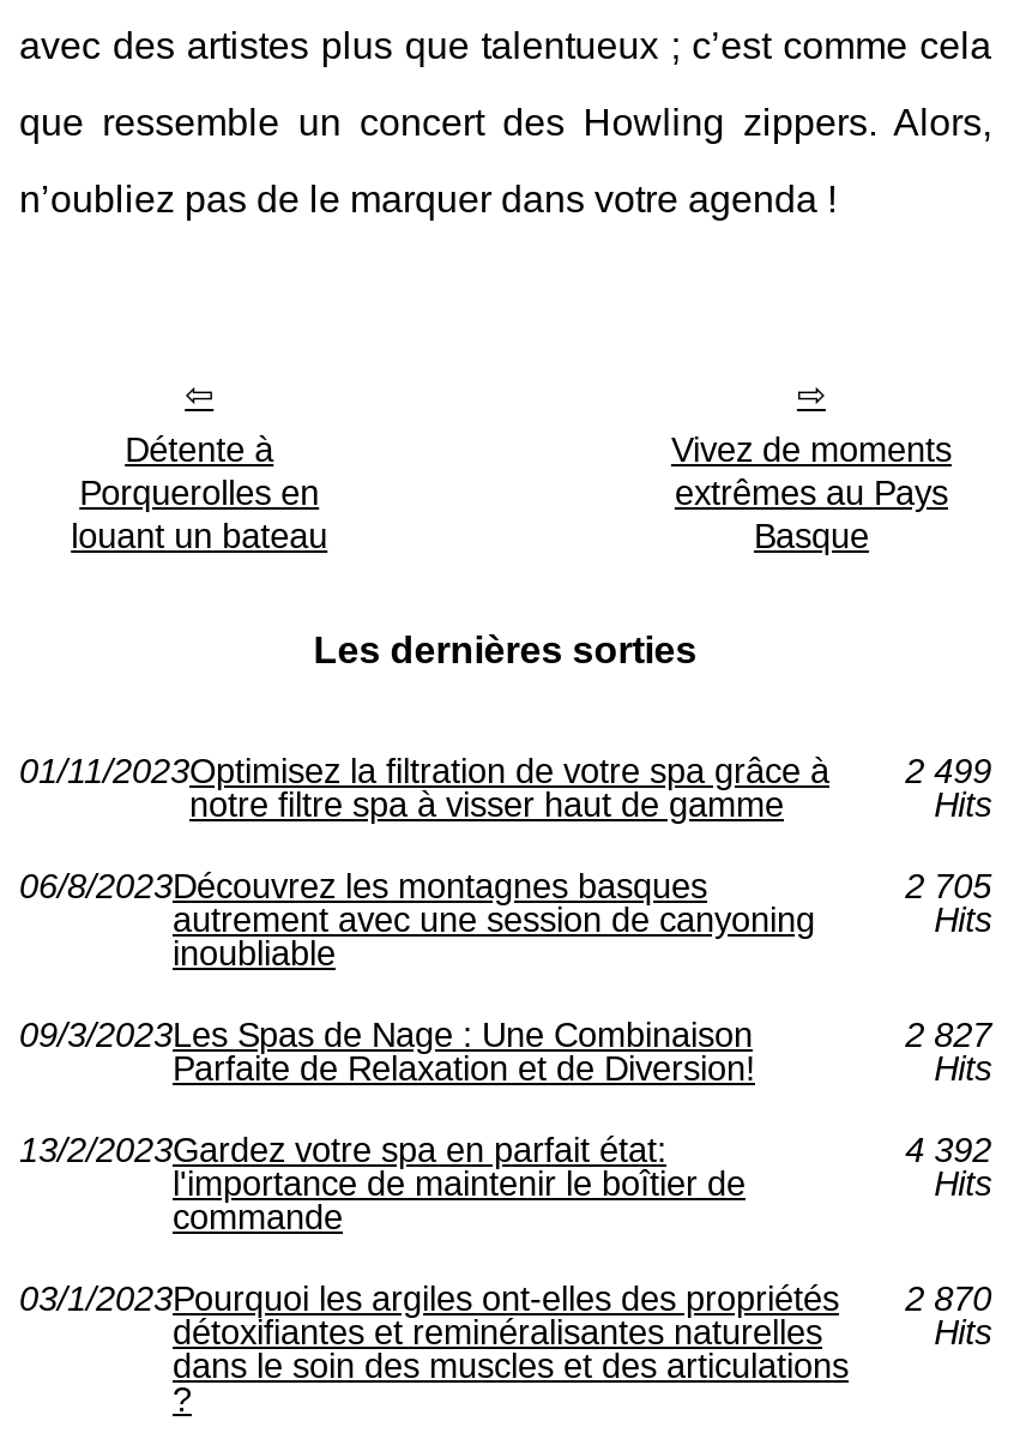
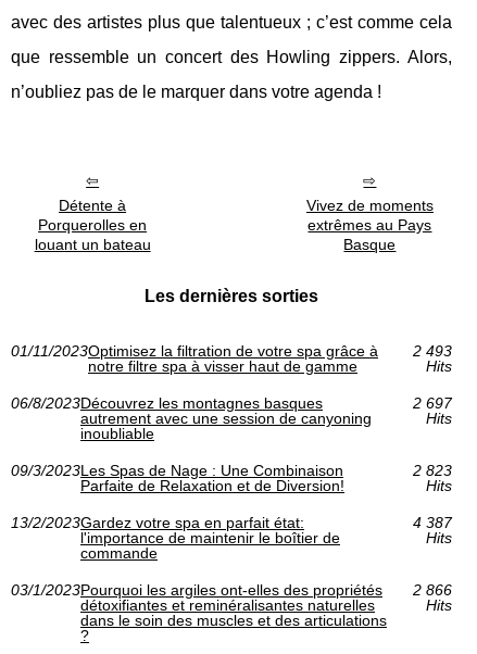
[19,751,991,790] 01/11/2023Optimisez la filtration de votre spa grâce à 2 499 -> [11,342,452,359] 01/11/2023Optimisez la filtration de votre spa grâce à 2 493
[905,867,991,905] 2 705 -> [412,394,452,412] 2 697
[905,1015,991,1054] 2 827 -> [412,461,452,479] 2 823
[905,1130,991,1169] 4 392 -> [412,514,452,531] 4 387
[19,1279,991,1317] 03/1/2023Pourquoi les argiles ont-elles des propriétés 2 870 -> [11,581,452,598] 03/1/2023Pourquoi les argiles ont-elles des propriétés 2 866

